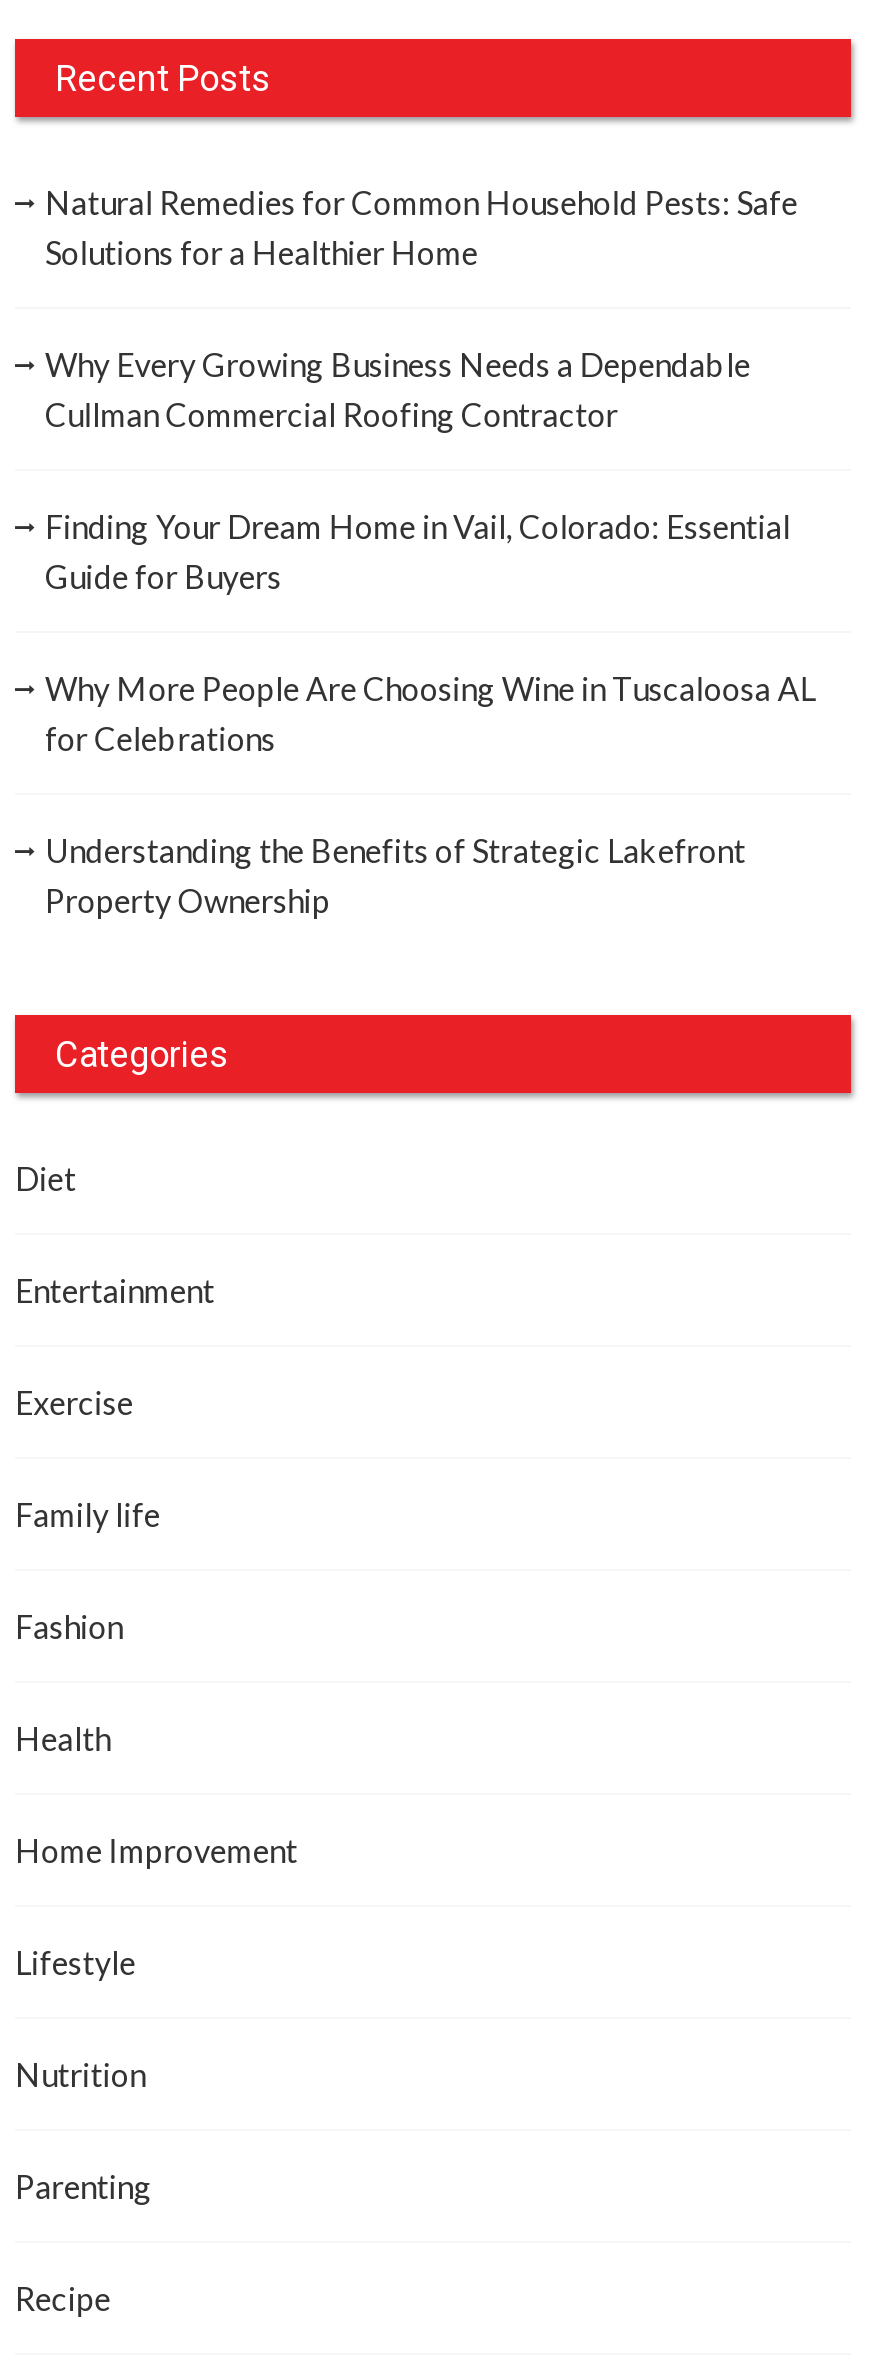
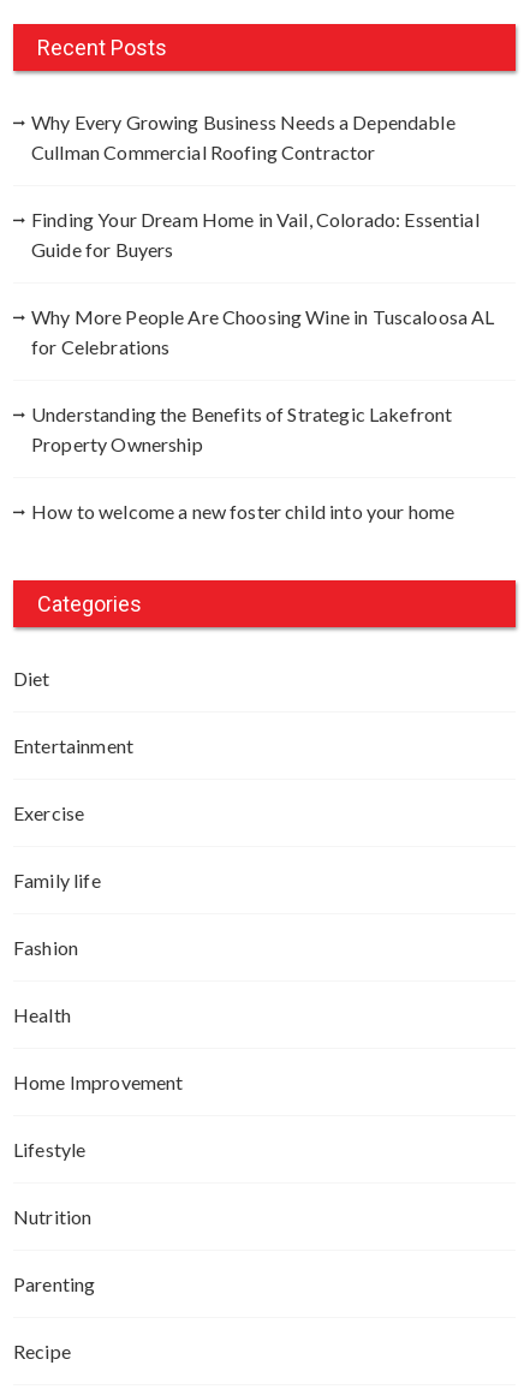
[45,184,798,272] Natural Remedies for Common Household Pests: Safe | Solutions for a Healthier Home -> none
moved [45,346,816,920] -> [31,110,495,455]: Why Every Growing Business Needs a Dependable | Cullman Commercial Roofing Contractor | Finding Your Dream Home in Vail, Colorado: Essential | Guide for Buyers | Why More People Are Choosing Wine in Tuscaloosa AL | for Celebrations | Understanding the Benefits of Strategic Lakefront | Property Ownership
none -> [31,500,455,522] How to welcome a new foster child into your home

